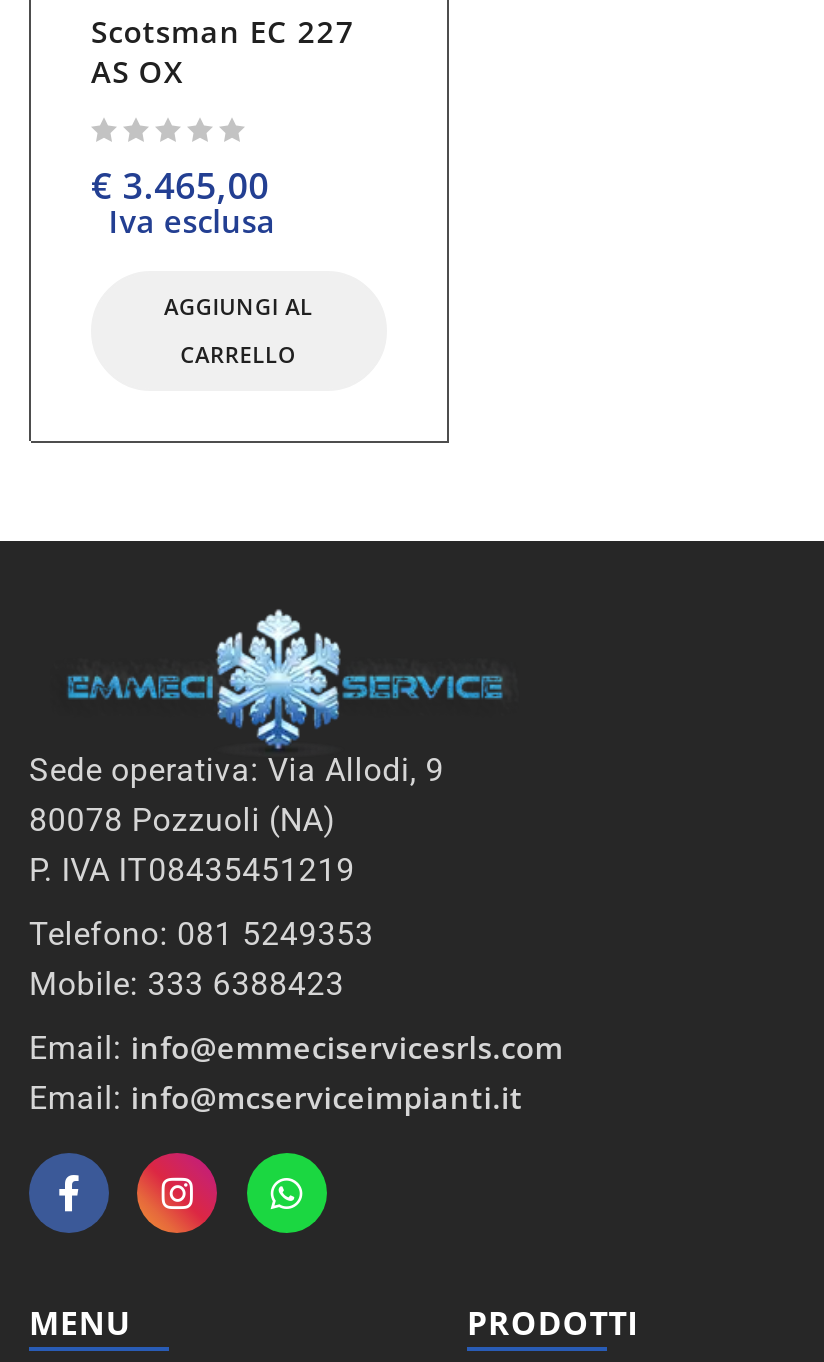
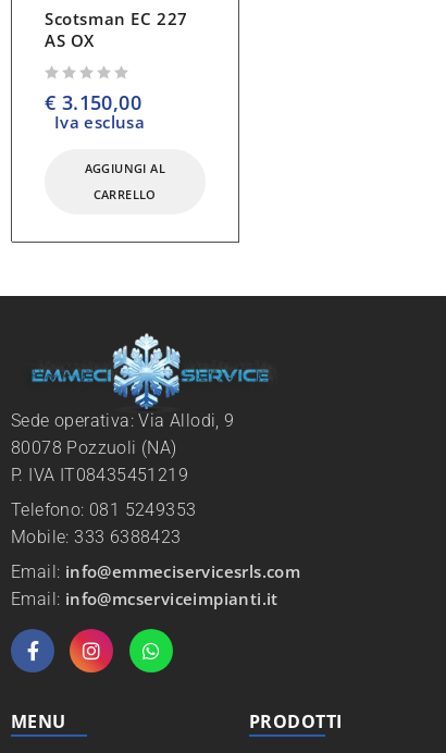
[91,161,269,209] €3.465,00 -> [45,89,141,115] €3.150,00

